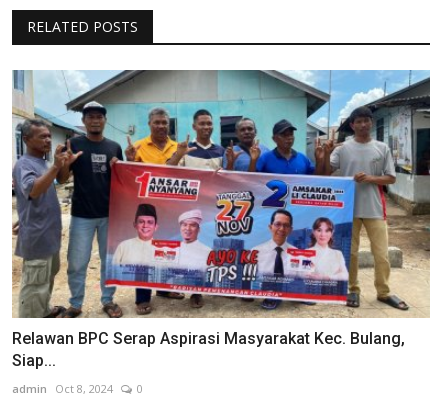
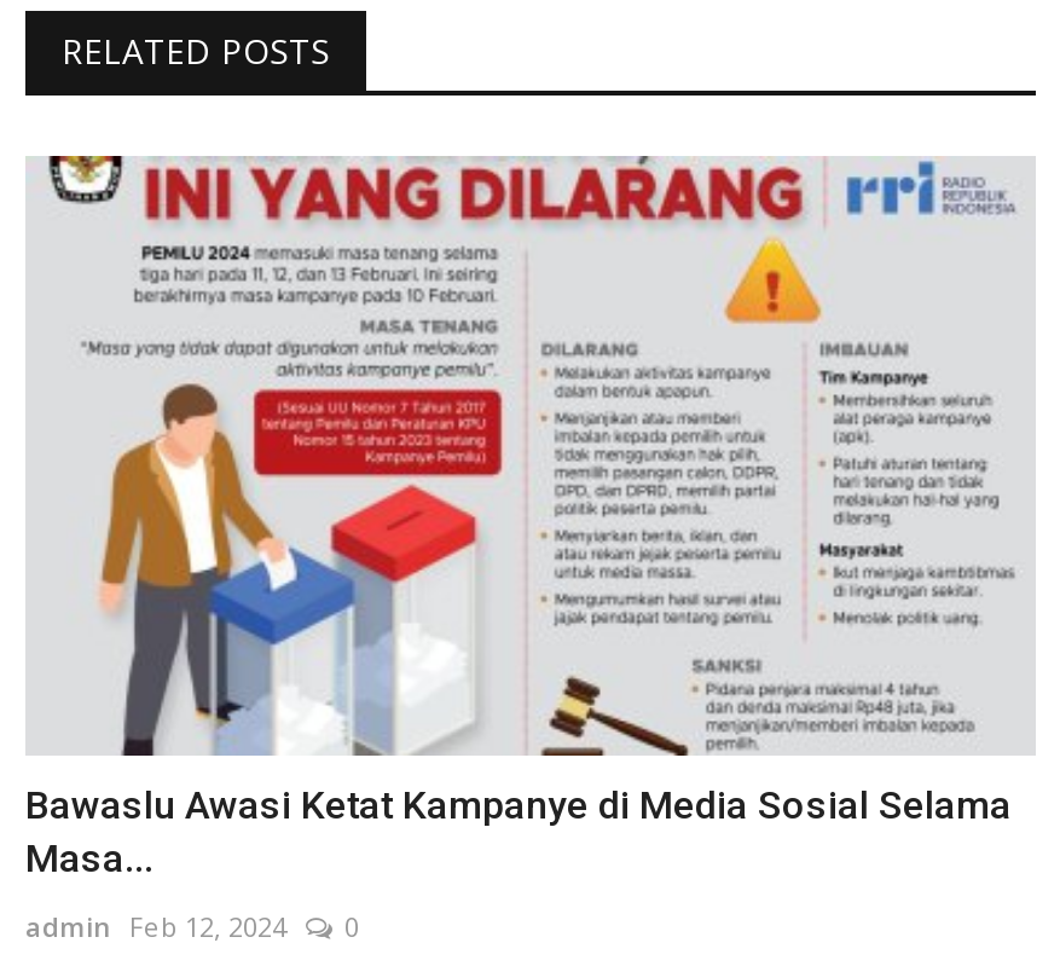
[11,69,431,370] [image] | Relawan BPC Serap Aspirasi Masyarakat Kec. Bulang, | Siap... -> [25,154,1036,882] [image] | Bawaslu Awasi Ketat Kampanye di Media Sosial Selama | Masa...
[12,381,143,396] admin Oct 8, 2024 0 -> [25,908,359,945] admin Feb 12, 2024 0

